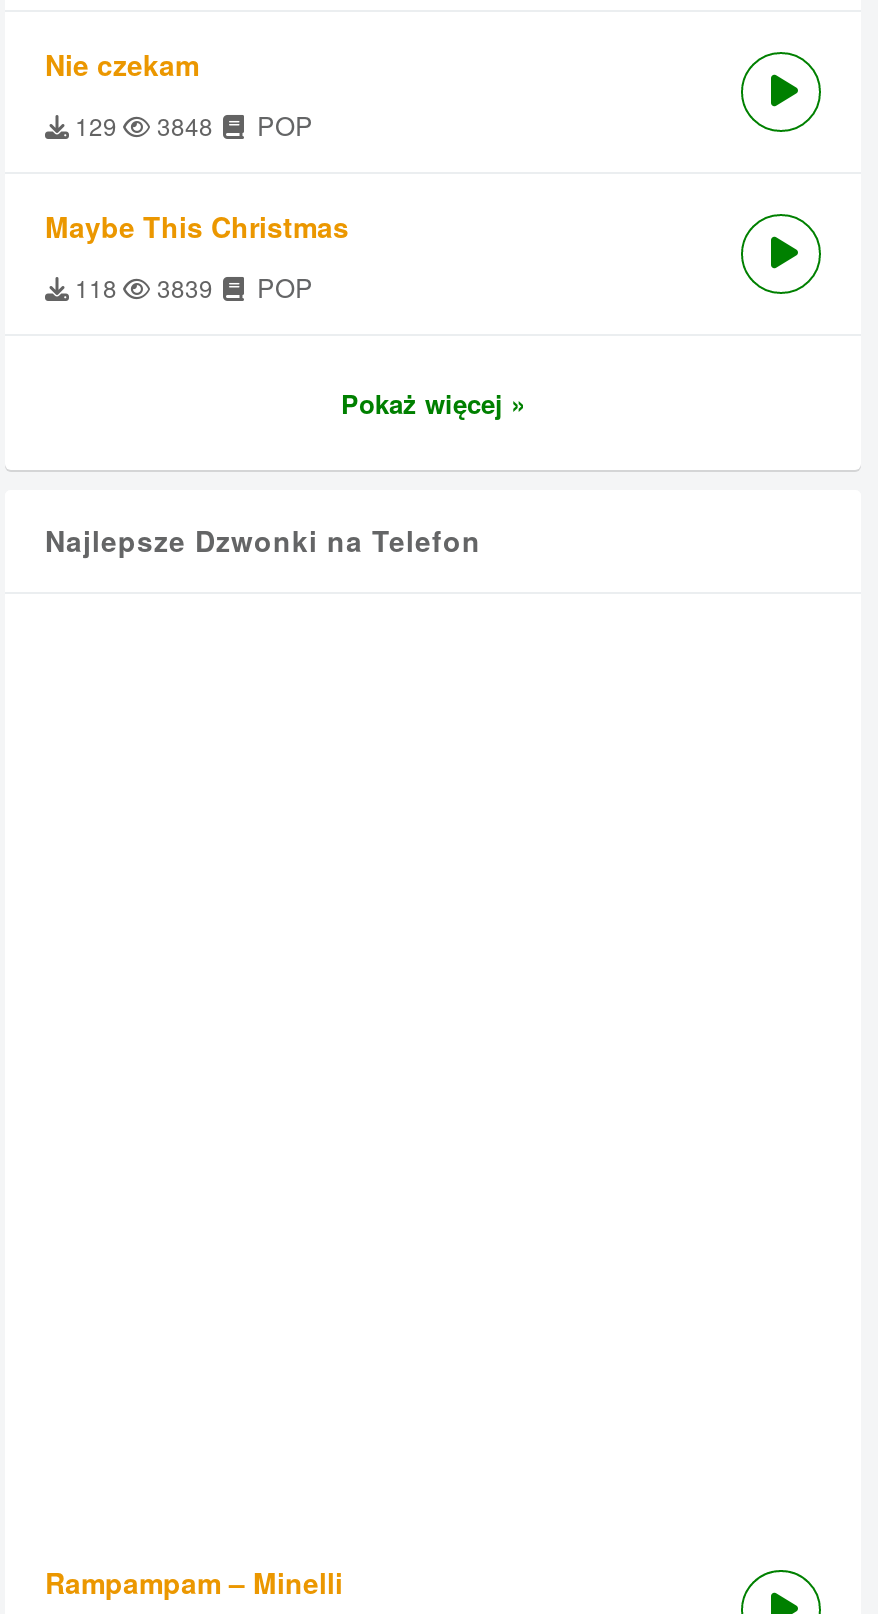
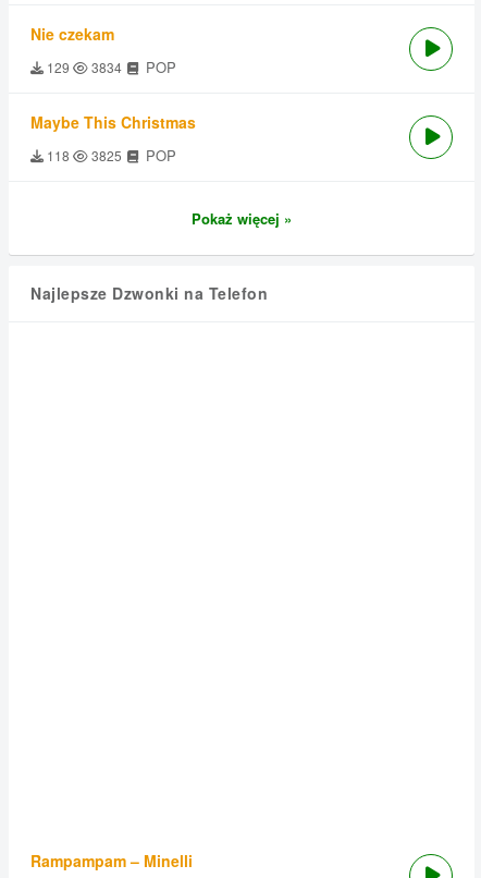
[69,106,313,144] 129 3848 POP -> [44,57,176,77] 129 3834 POP
[69,268,313,306] 118 3839 POP -> [44,145,176,166] 118 3825 POP

